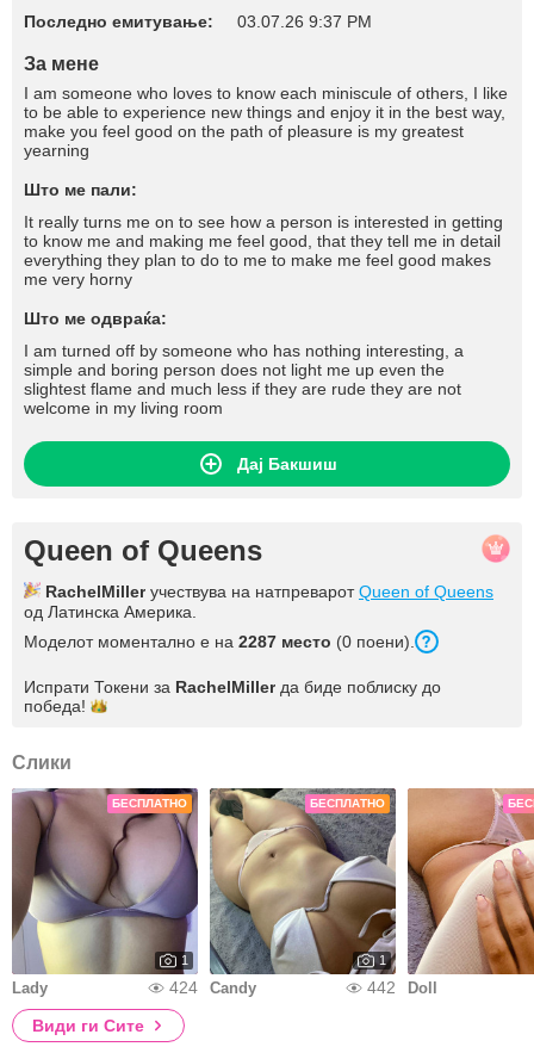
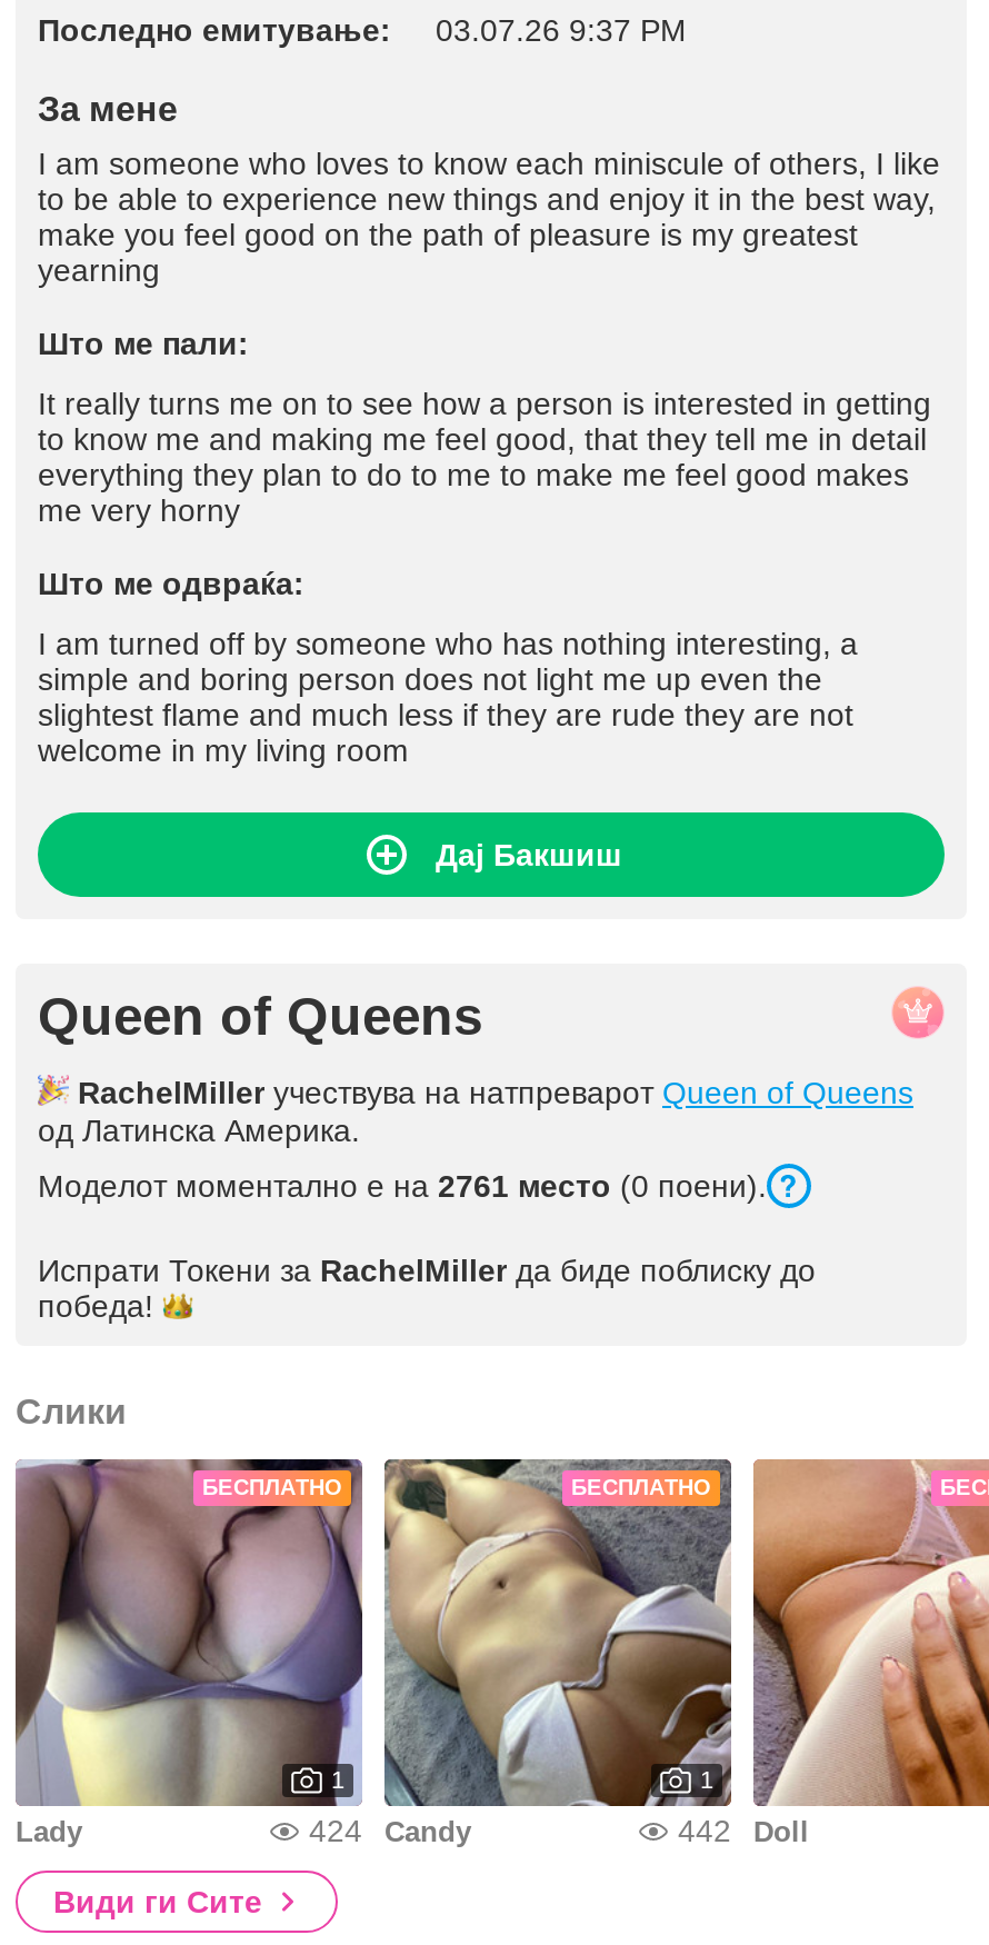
[24,632,415,651] Моделот моментално е на 2287 место (0 поени). -> [38,1168,767,1204] Моделот моментално е на 2761 место (0 поени).

